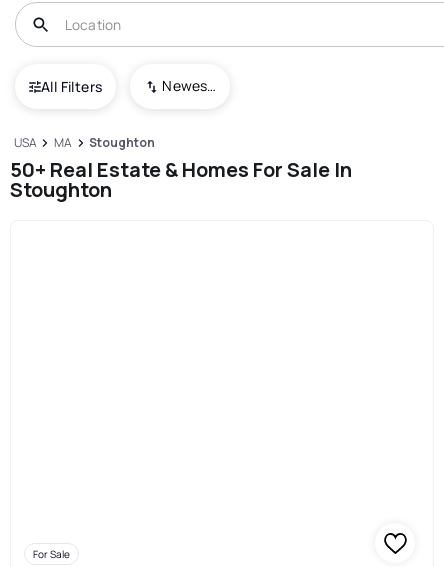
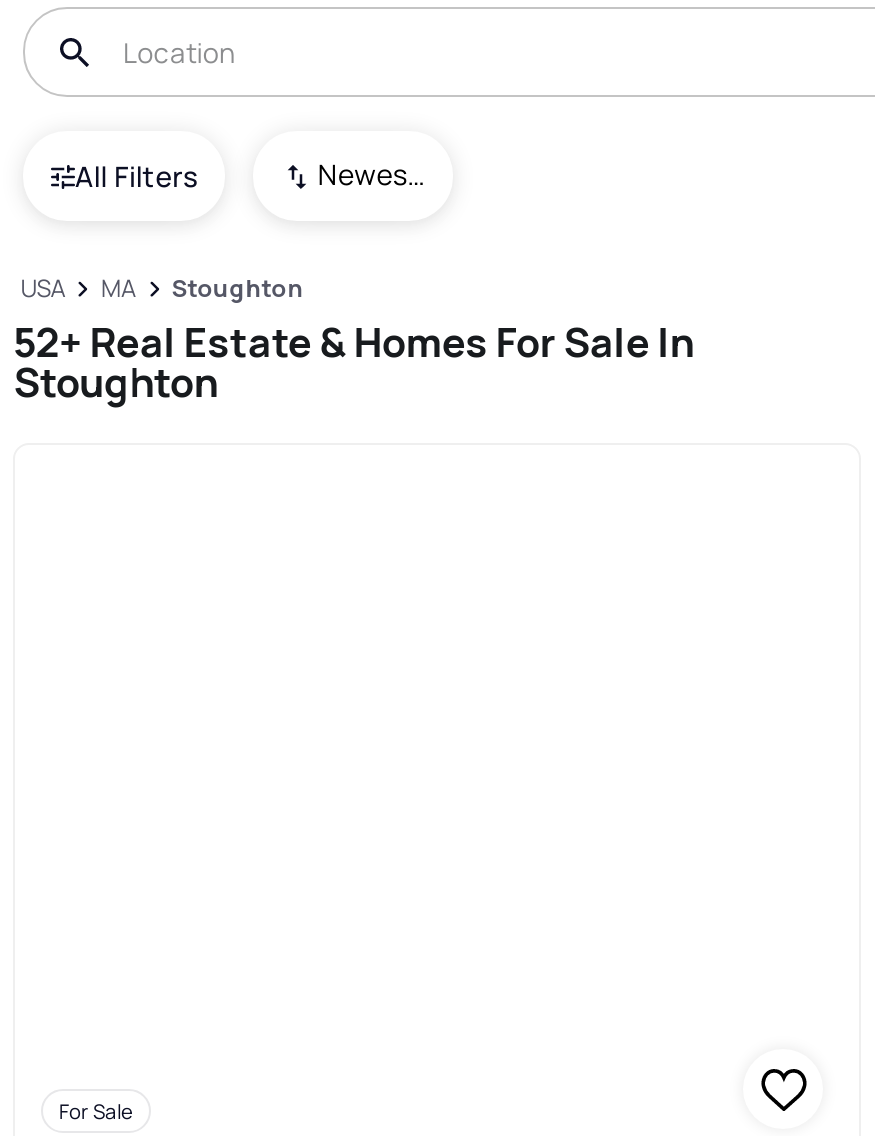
[10,156,352,183] 50+ Real Estate & Homes For Sale In -> [13,315,693,369] 52+ Real Estate & Homes For Sale In

